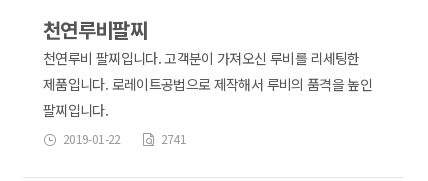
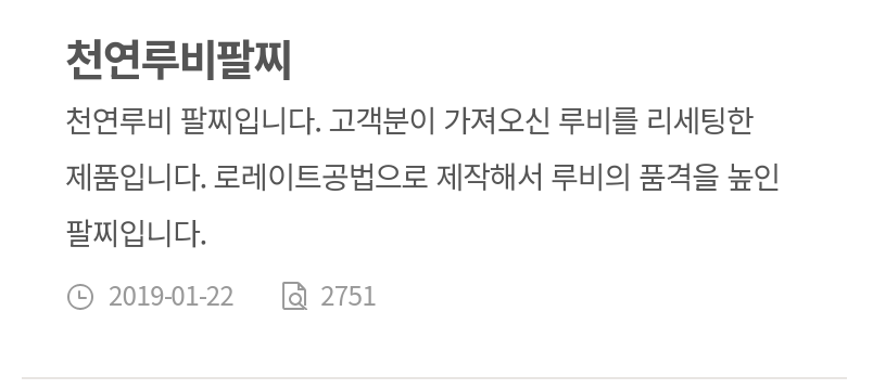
[161,130,186,147] 2741 -> [321,275,376,312] 2751

